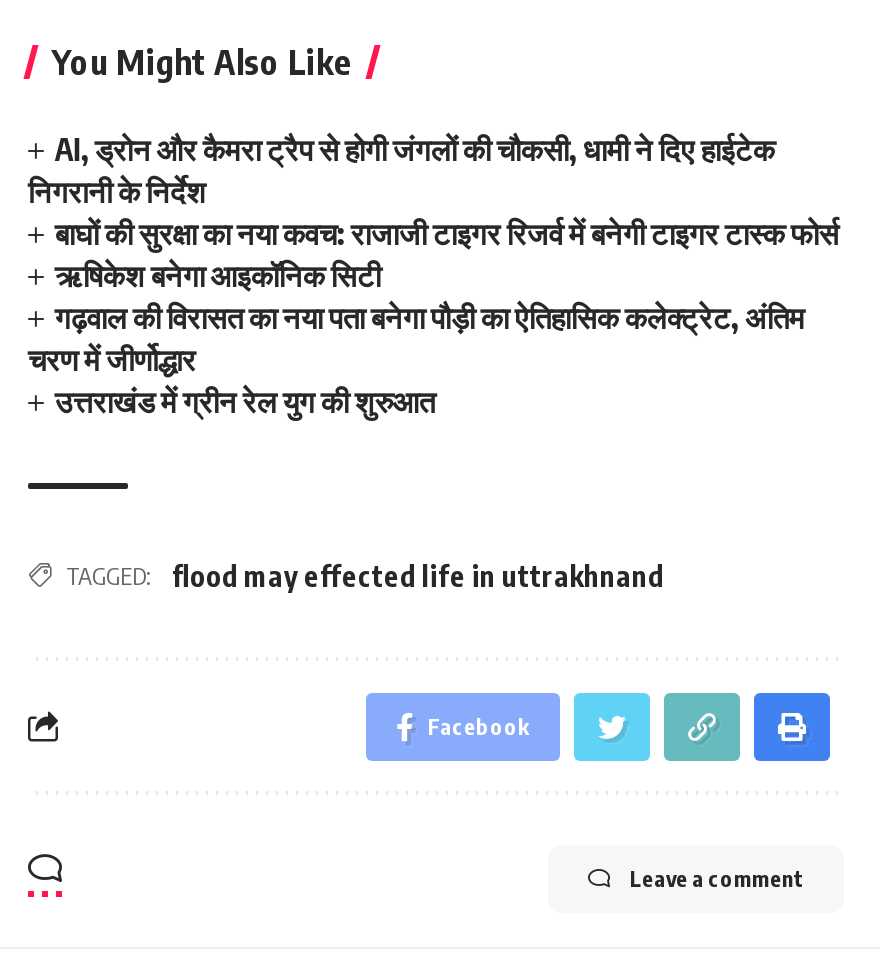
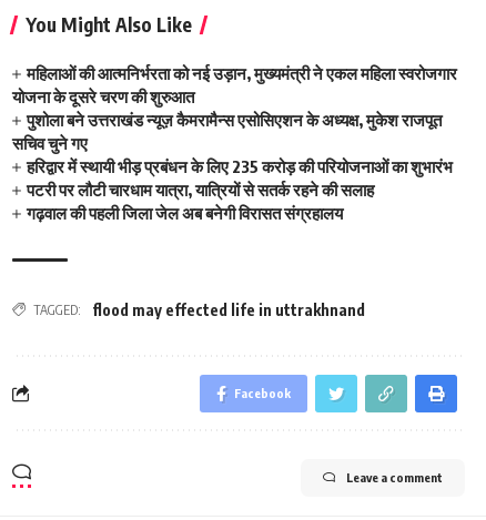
[28,130,839,418] AI, ड्रोन और कैमरा ट्रैप से होगी जंगलों की चौकसी, धामी ने दिए हाईटेक | निगरानी के निर्देश | बाघों की सुरक्षा का नया कवच: राजाजी टाइगर रिजर्व में बनेगी टाइगर टास्क फोर्स | ऋषिकेश बनेगा आइकॉनिक सिटी | गढ़वाल की विरासत का नया पता बनेगा पौड़ी का ऐतिहासिक कलेक्ट्रेट, अंतिम | चरण में जीर्णोद्धार | उत्तराखंड में ग्रीन रेल युग की शुरुआत -> [12,63,458,222] महिलाओं की आत्मनिर्भरता को नई उड़ान, मुख्यमंत्री ने एकल महिला स्वरोजगार | योजना के दूसरे चरण की शुरुआत | पुशोला बने उत्तराखंड न्यूज़ कैमरामैन्स एसोसिएशन के अध्यक्ष, मुकेश राजपूत | सचिव चुने गए | हरिद्वार में स्थायी भीड़ प्रबंधन के लिए 235 करोड़ की परियोजनाओं का शुभारंभ | पटरी पर लौटी चारधाम यात्रा, यात्रियों से सतर्क रहने की सलाह | गढ़वाल की पहली जिला जेल अब बनेगी विरासत संग्रहालय

